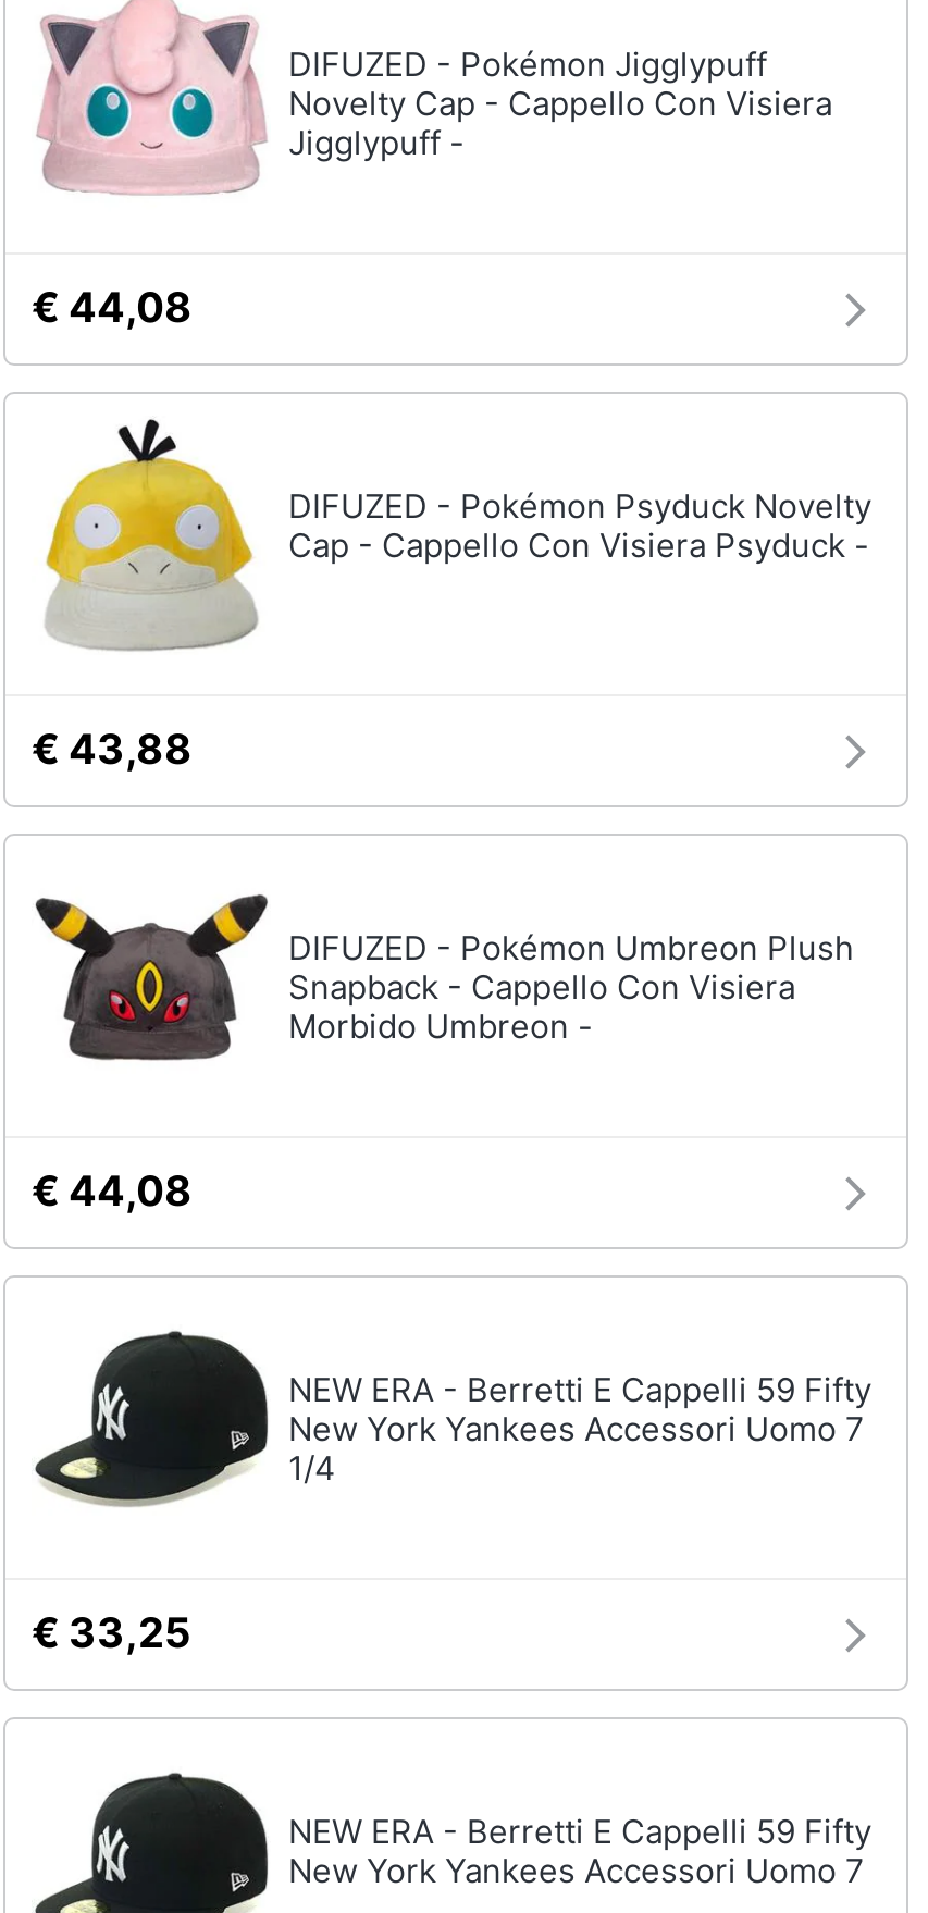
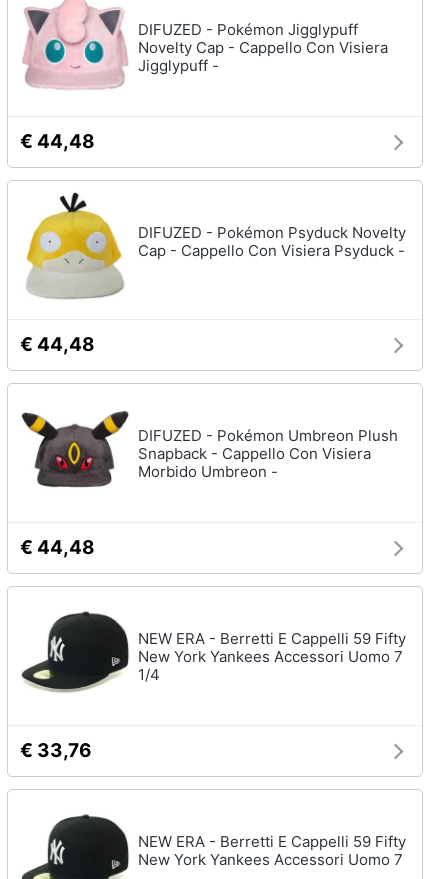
[32,283,193,333] € 44,08 -> [20,130,95,153] € 44,48
[32,725,193,775] € 43,88 -> [20,333,95,356] € 44,48
[32,1167,193,1217] € 44,08 -> [20,536,95,559] € 44,48
[32,1608,190,1658] € 33,25 -> [20,739,92,762] € 33,76

